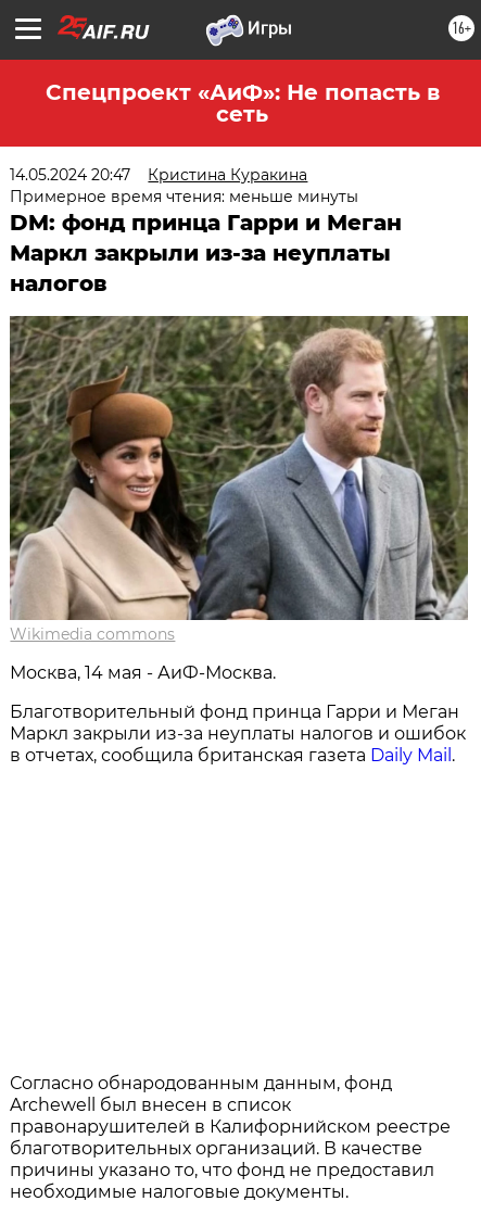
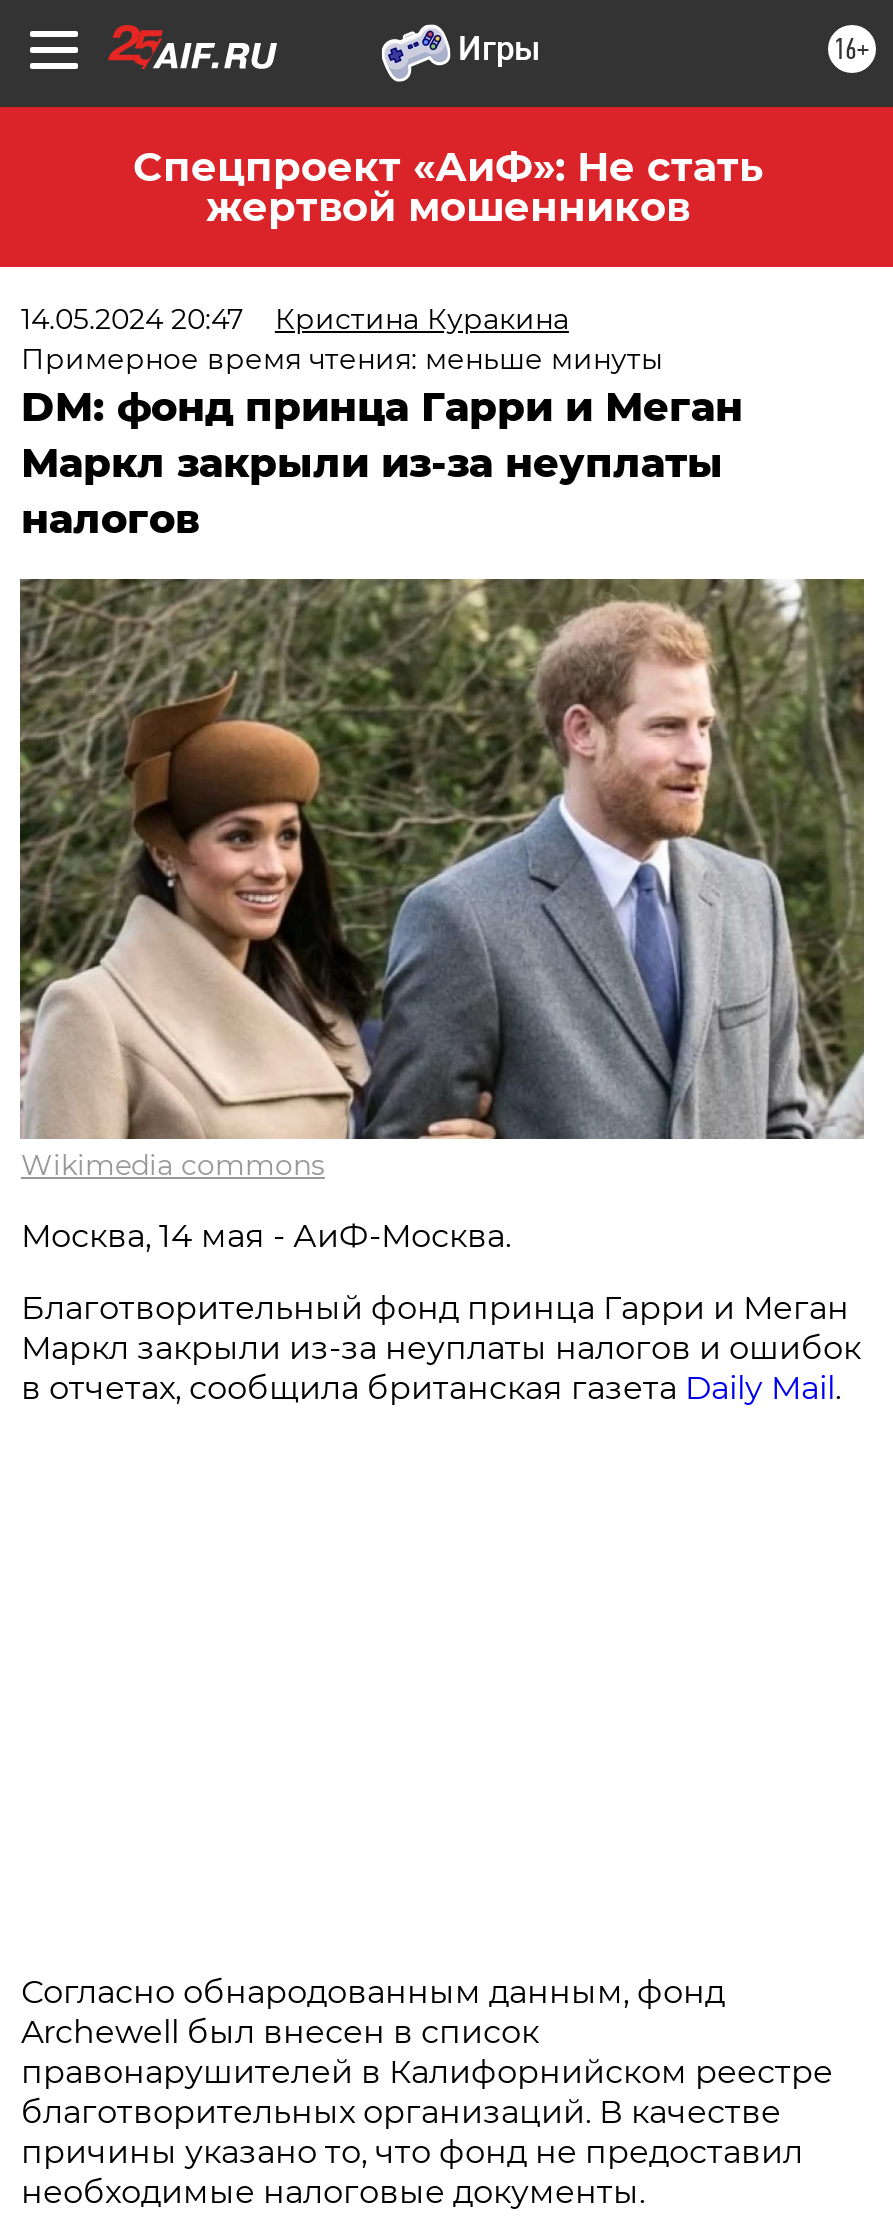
[45,79,439,127] Спецпроект «АиФ»: Не попасть в | сеть -> [133,143,763,231] Спецпроект «АиФ»: Не стать | жертвой мошенников

